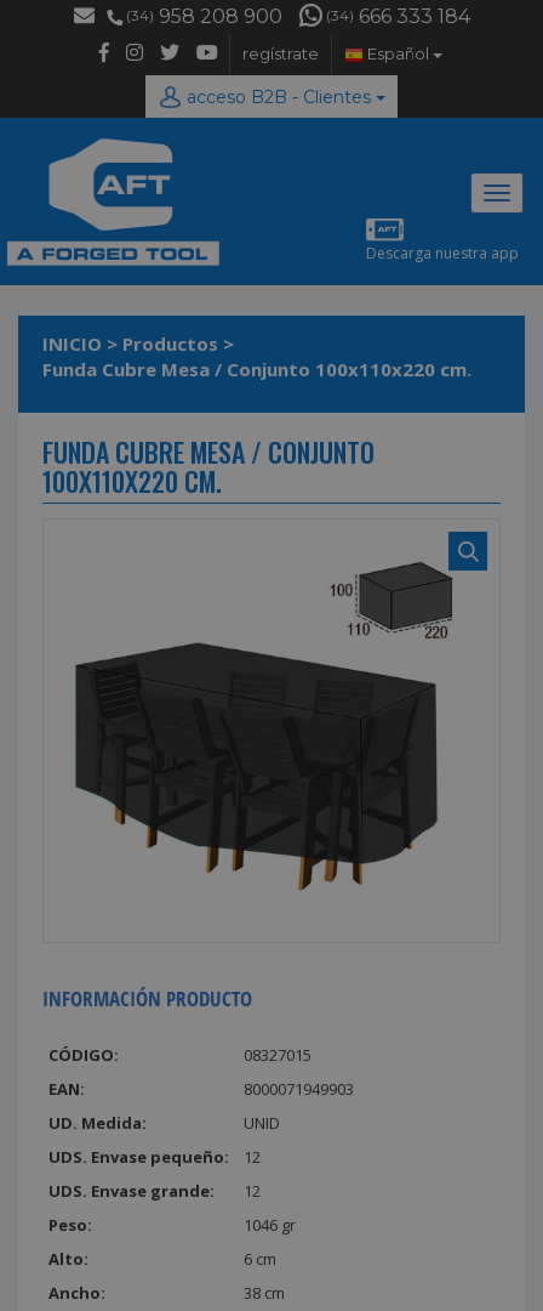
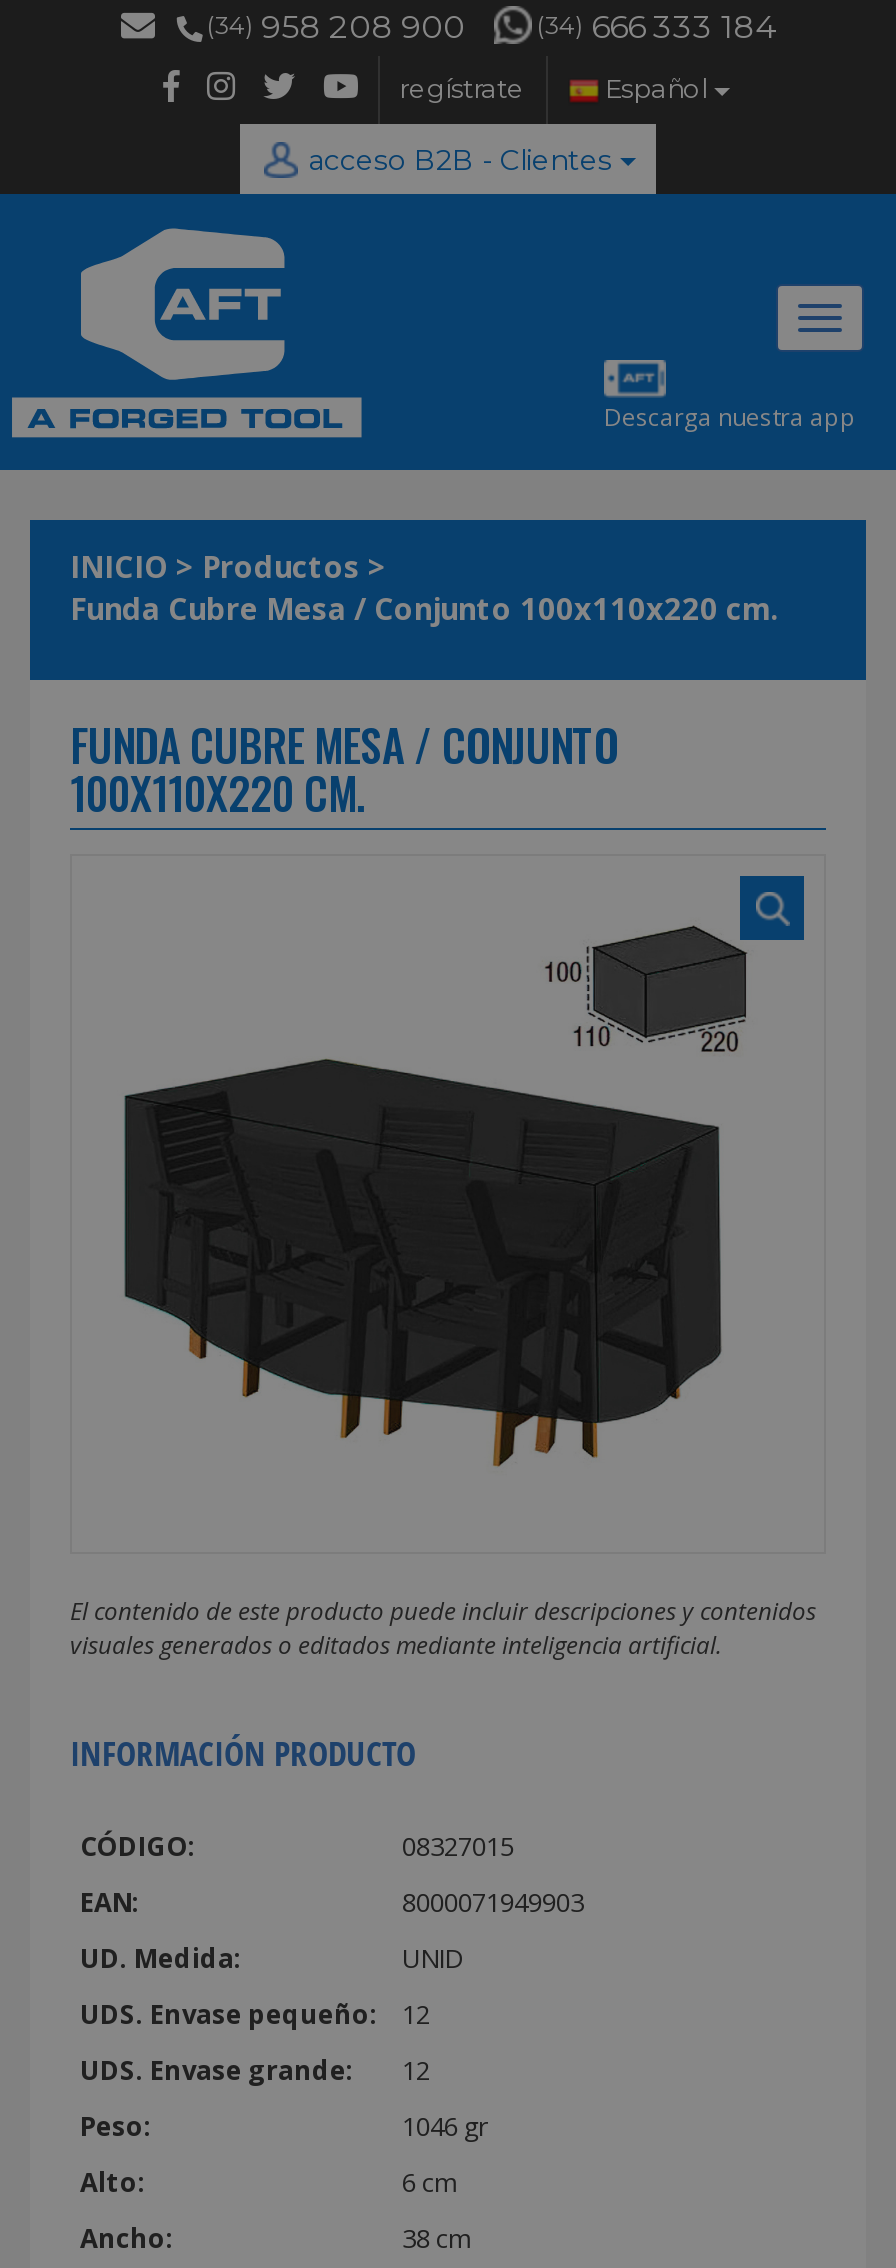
none -> [70,1593,816,1661] El contenido de este producto puede incluir descripciones y contenidos | visuales generados o editados mediante inteligencia artificial.

